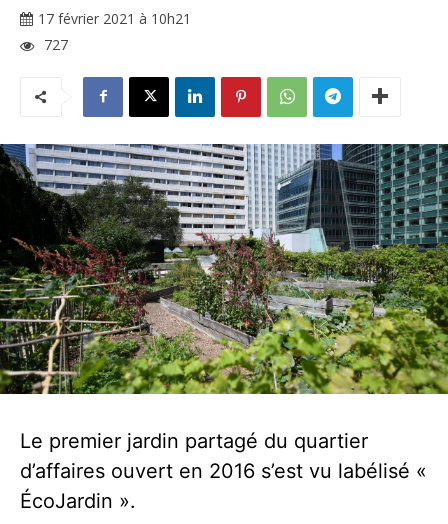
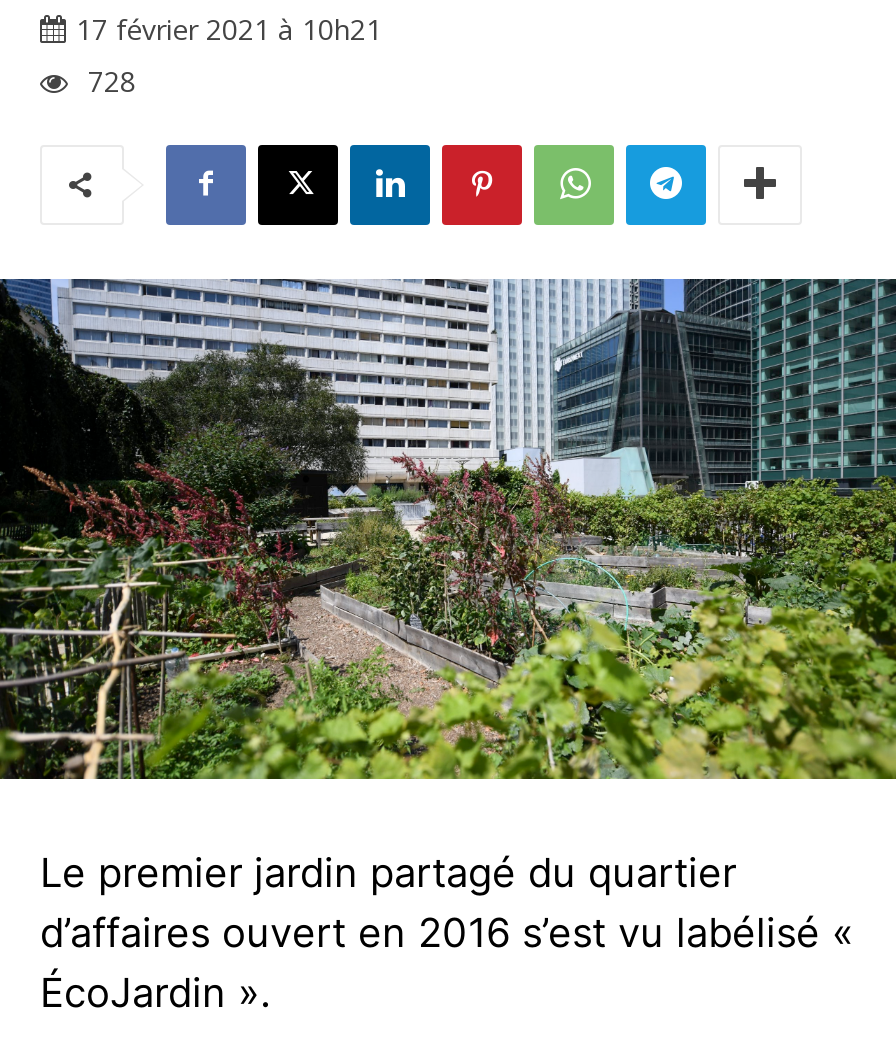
[44,36,68,55] 727 -> [88,62,136,100] 728

